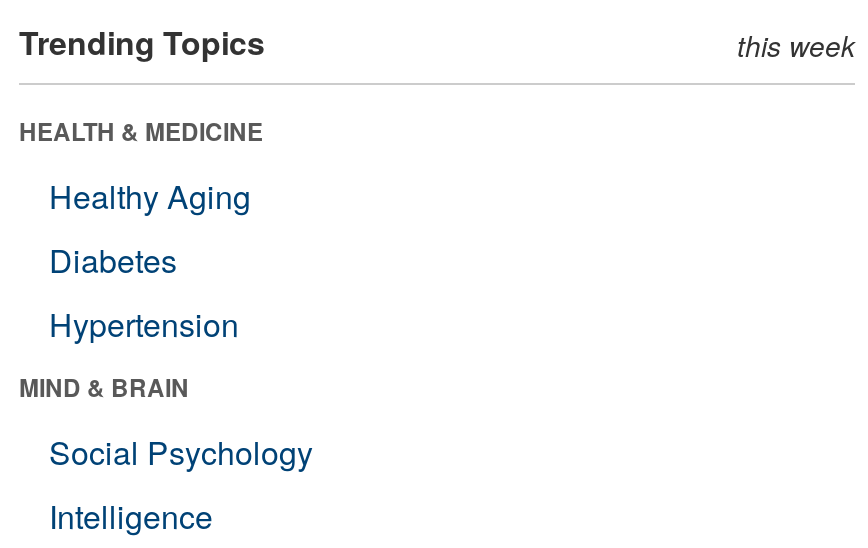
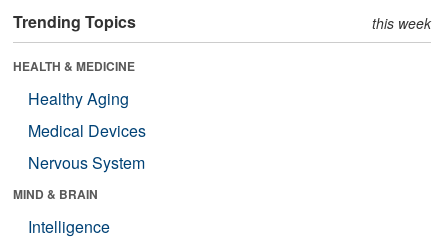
[49,237,239,347] Diabetes | Hypertension -> [28,119,146,174] Medical Devices | Nervous System
[49,429,313,475] Social Psychology -> none

